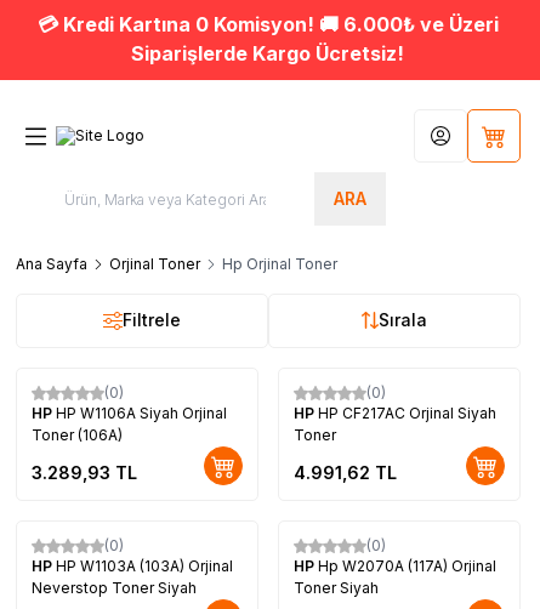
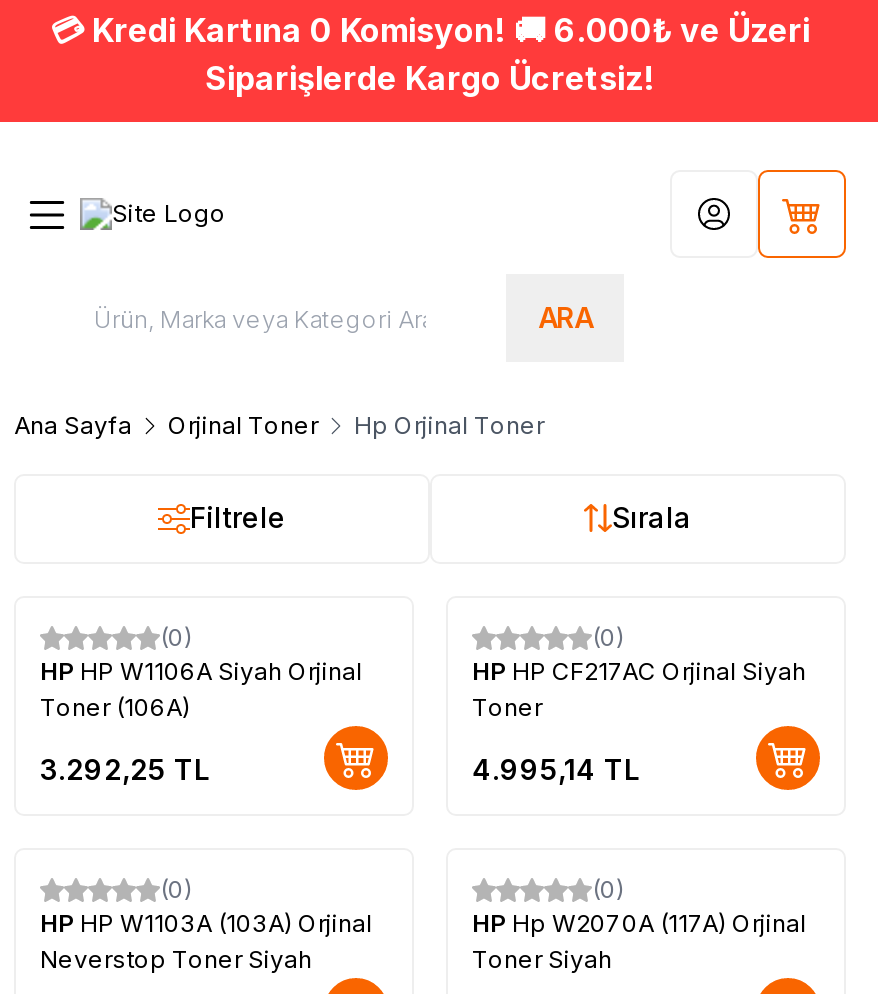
[32,462,137,483] 3.289,93 TL -> [40,752,210,786] 3.292,25 TL
[294,462,397,483] 4.991,62 TL -> [472,752,640,786] 4.995,14 TL

